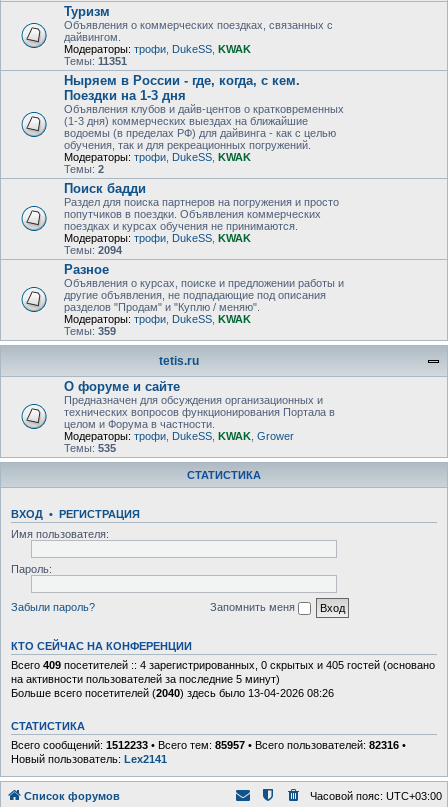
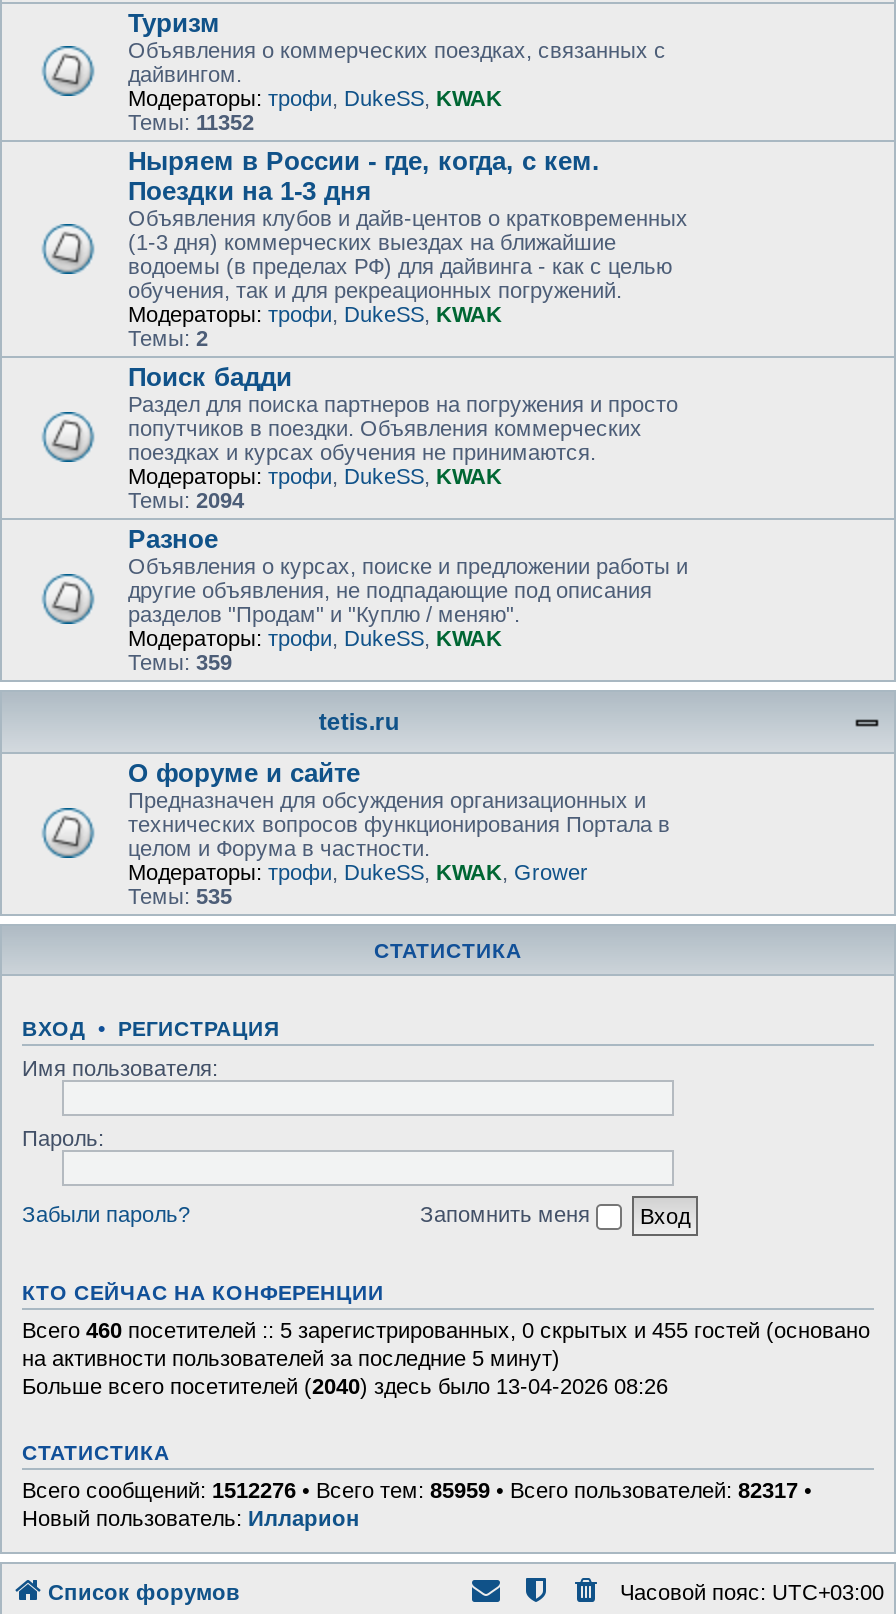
[64,55,127,67] Темы: 11351 -> [128,110,254,134] Темы: 11352
[11,658,435,670] Всего 409 посетителей :: 4 зарегистрированных, 0 скрытых и 405 гостей (основано -> [22,1317,870,1341] Всего 460 посетителей :: 5 зарегистрированных, 0 скрытых и 455 гостей (основано
[11,738,406,750] Всего сообщений: 1512233 • Всего тем: 85957 • Всего пользователей: 82316 • -> [22,1477,812,1501] Всего сообщений: 1512276 • Всего тем: 85959 • Всего пользователей: 82317 •
[11,752,167,764] Новый пользователь: Lex2141 -> [22,1505,360,1529] Новый пользователь: Илларион

